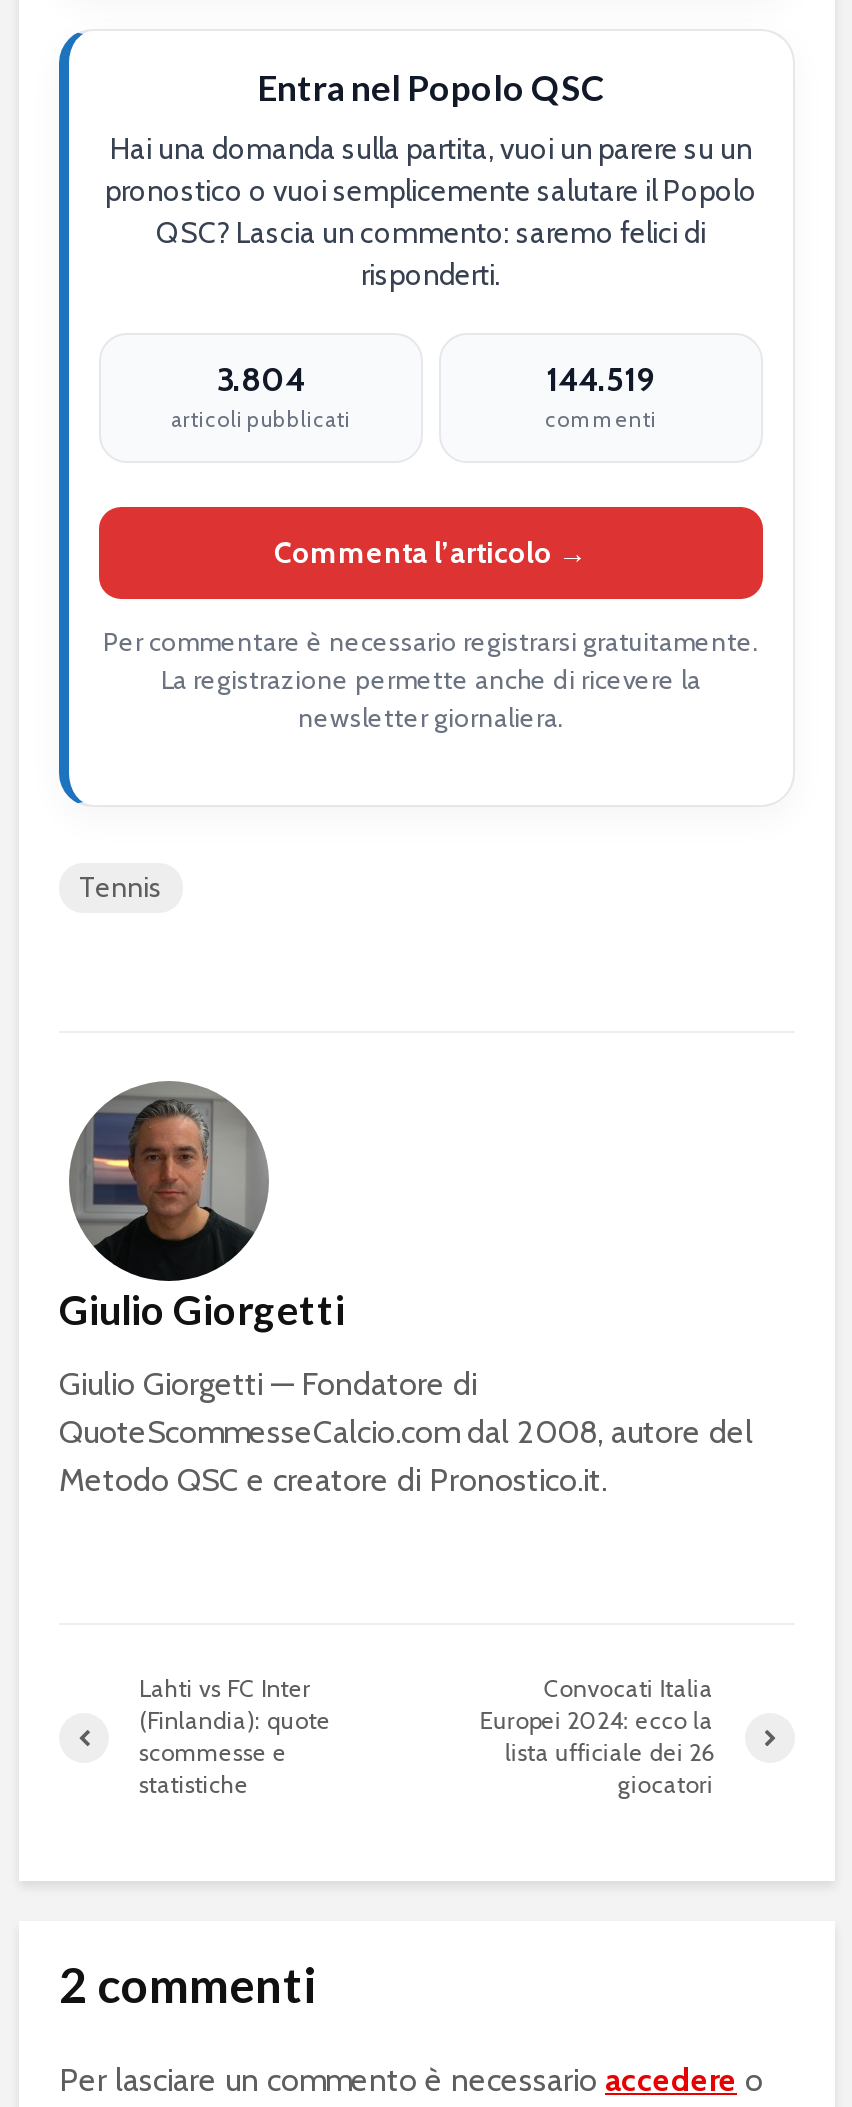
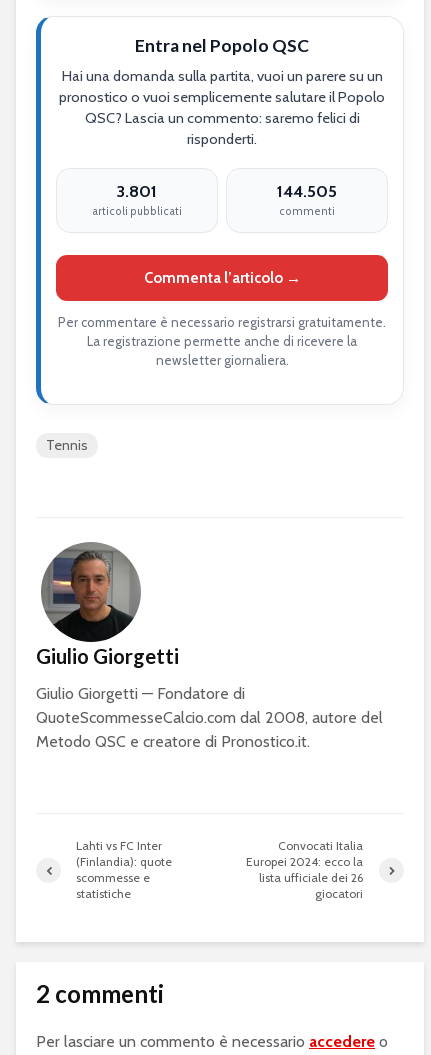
[217,359,305,399] 3.804 -> [117,181,157,201] 3.801
[546,359,656,399] 144.519 -> [277,181,337,201] 144.505

